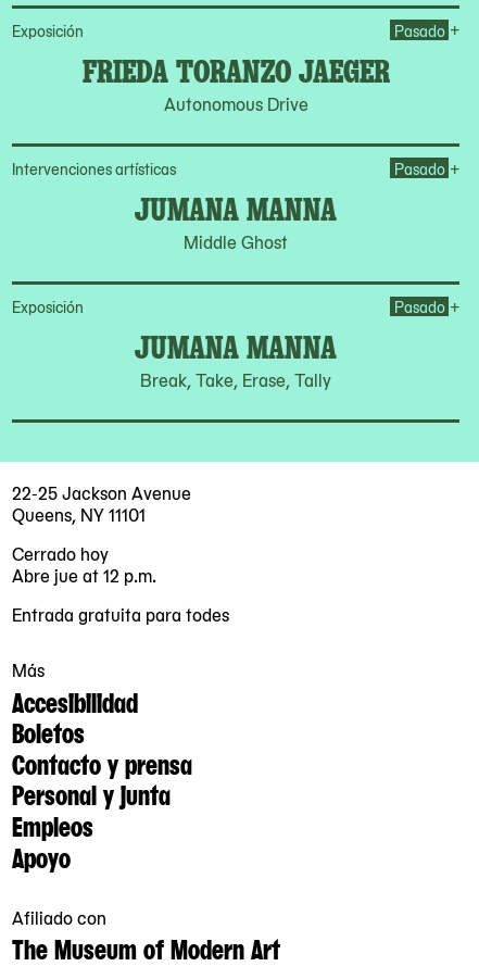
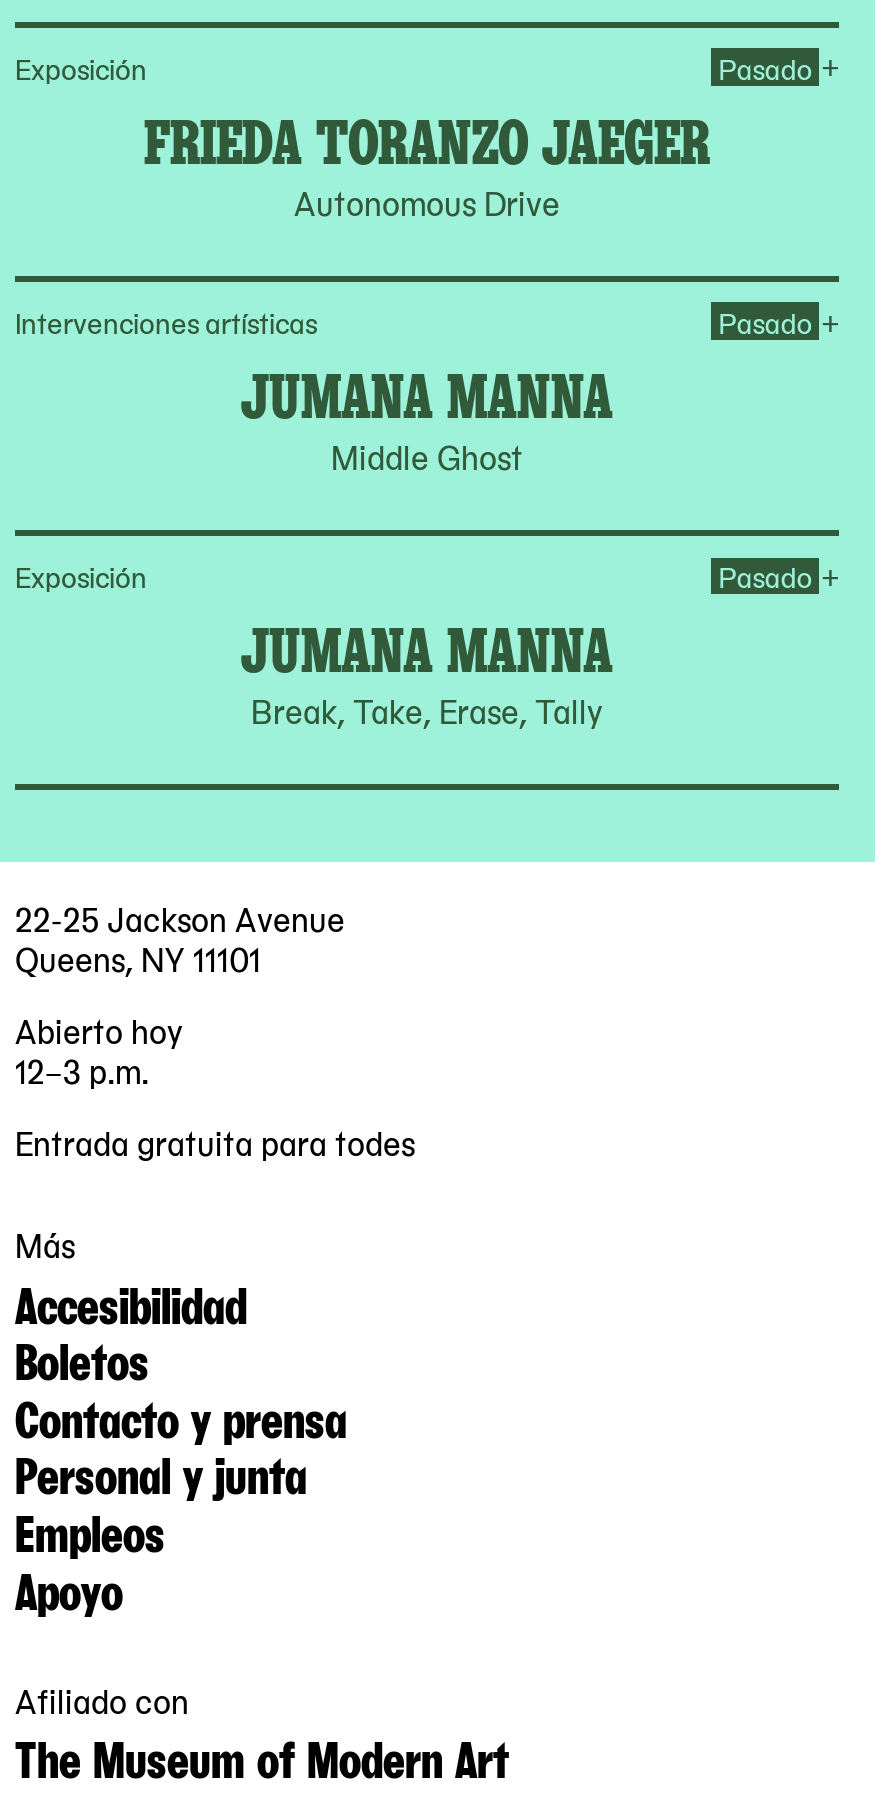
[12,540,156,588] Cerrado hoy | Abre jue at 12 p.m. -> [15,1006,183,1094] Abierto hoy | 12–3 p.m.

